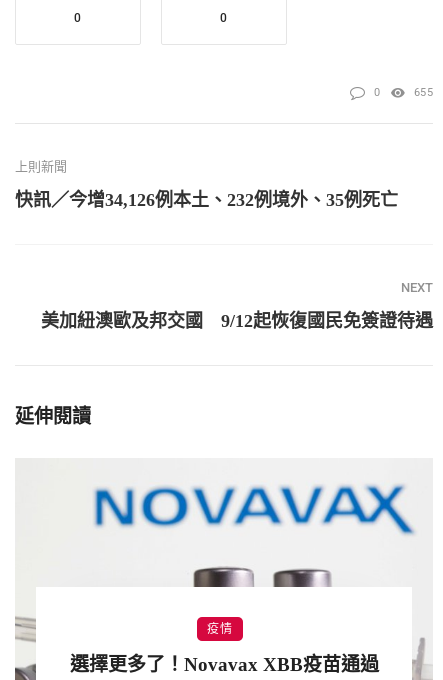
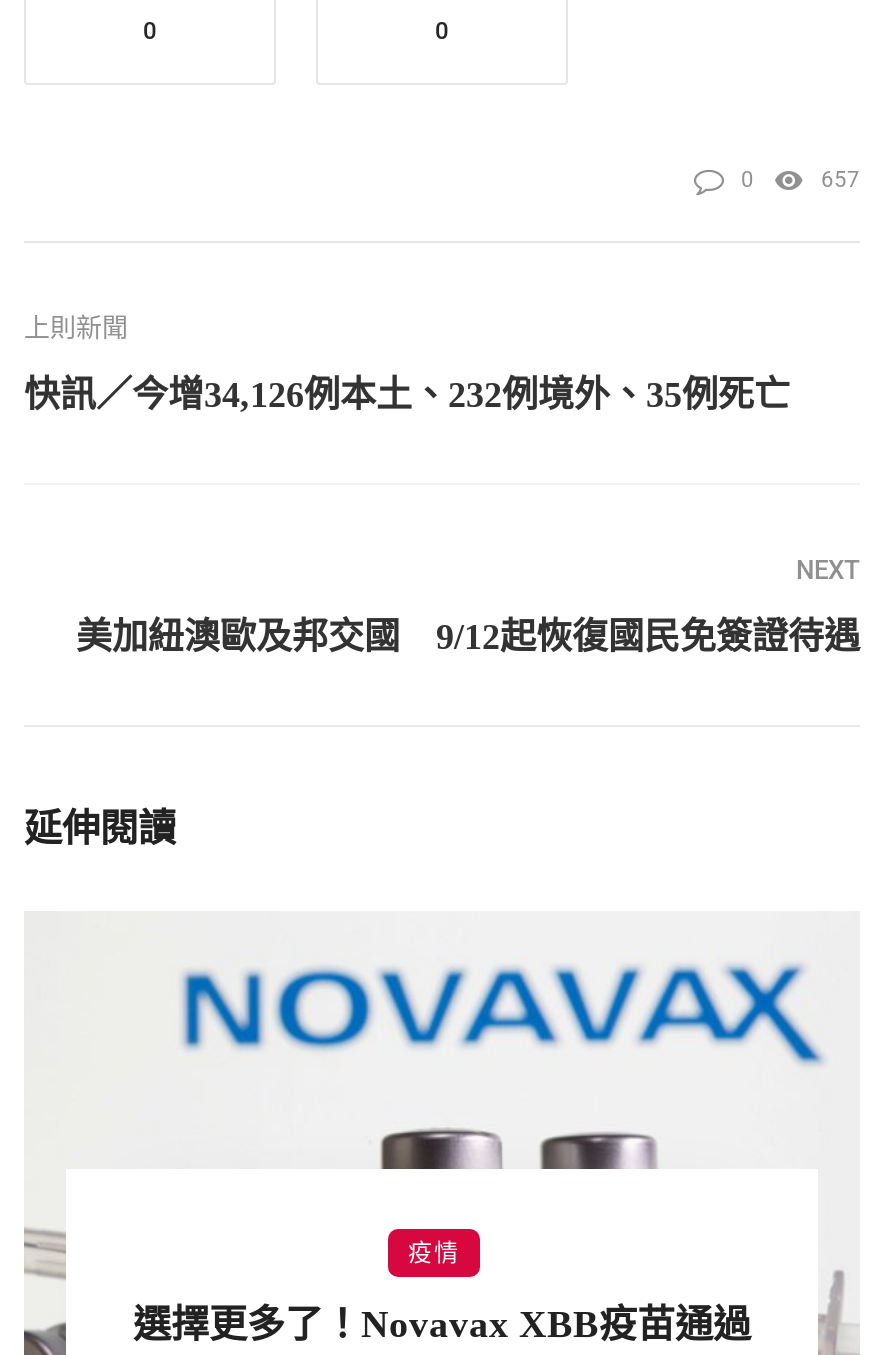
[413,86,433,99] 655 -> [821,167,860,193] 657

